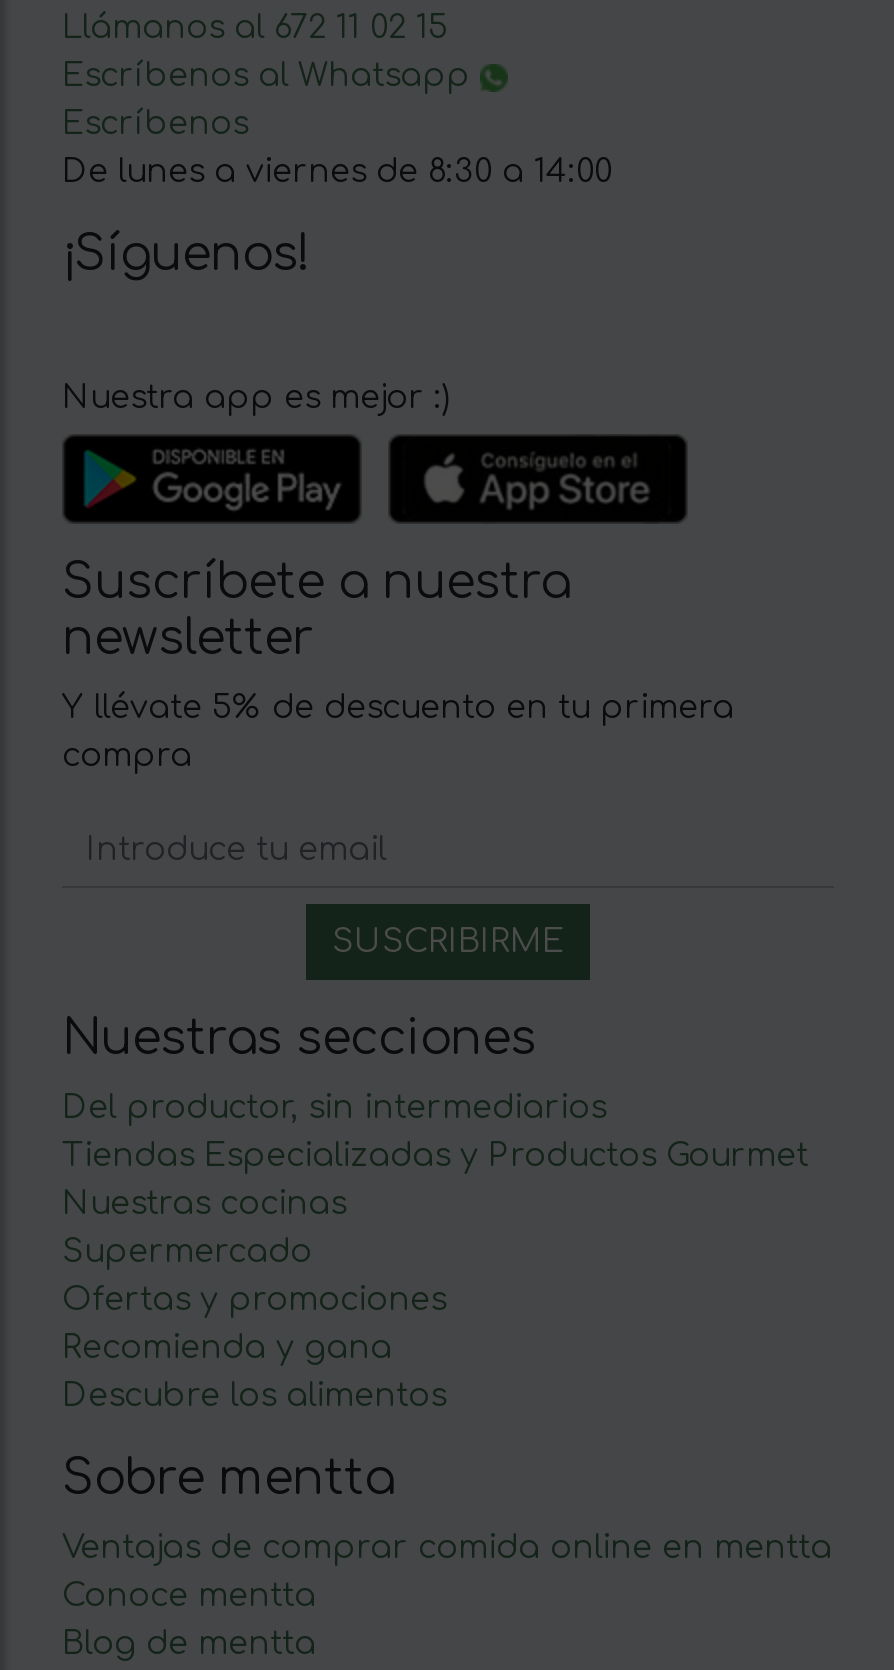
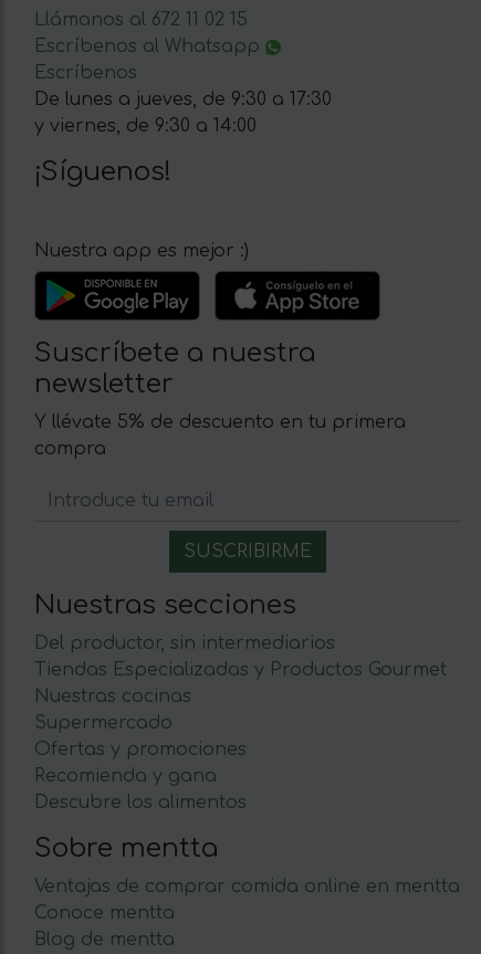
[62,155,612,191] De lunes a viernes de 8:30 a 14:00 -> [34,90,332,136] De lunes a jueves, de 9:30 a 17:30 | y viernes, de 9:30 a 14:00

